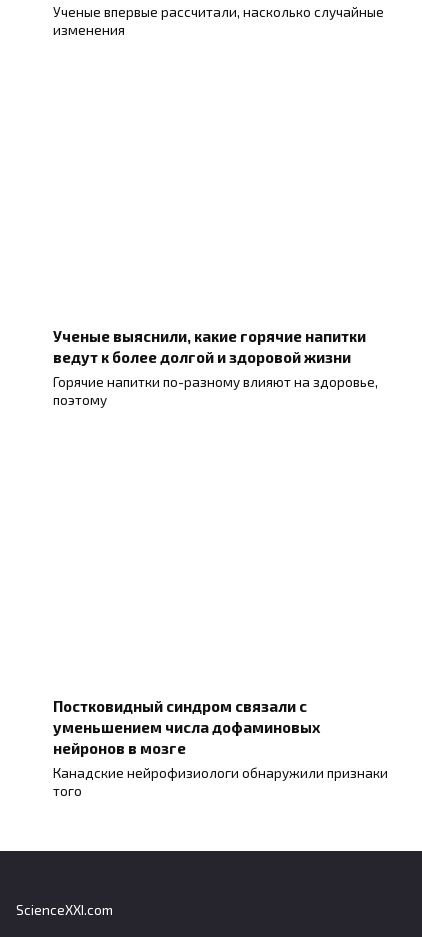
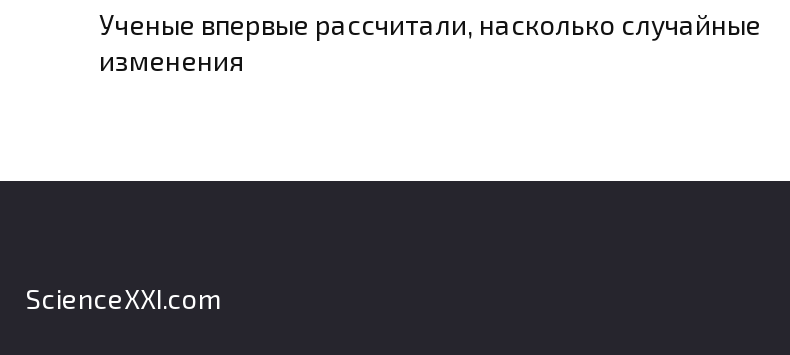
[52,326,377,408] Ученые выяснили, какие горячие напитки | ведут к более долгой и здоровой жизни | Горячие напитки по-разному влияют на здоровье, | поэтому -> none
[52,696,387,799] Постковидный синдром связали с | уменьшением числа дофаминовых | нейронов в мозге | Канадские нейрофизиологи обнаружили признаки | того -> none

